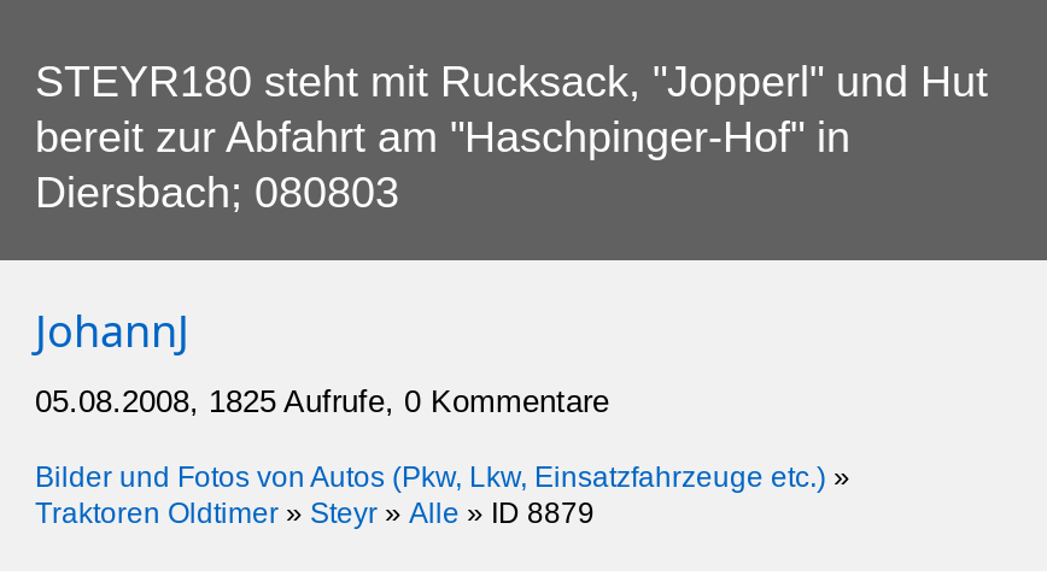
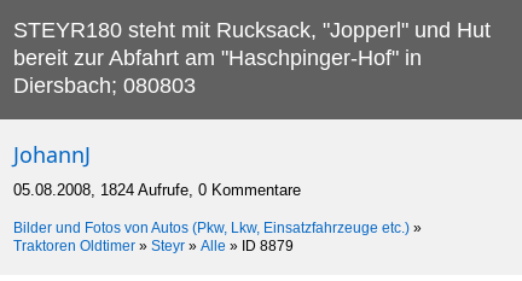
[35,383,609,419] 05.08.2008, 1825 Aufrufe, 0 Kommentare -> [13,181,301,199] 05.08.2008, 1824 Aufrufe, 0 Kommentare

